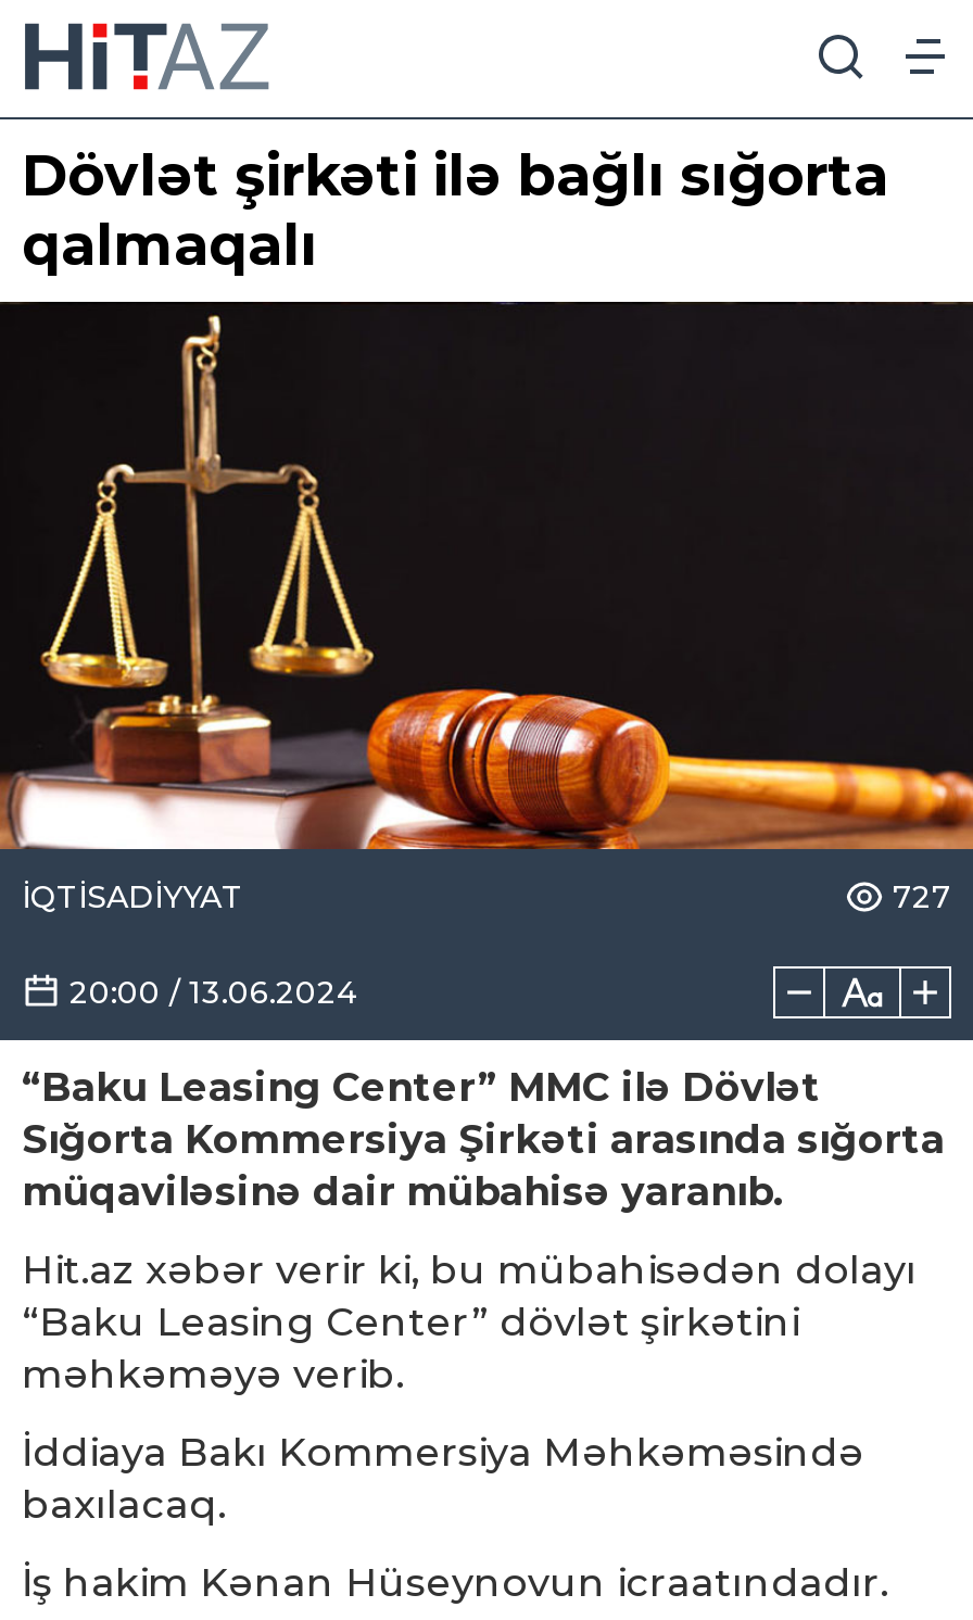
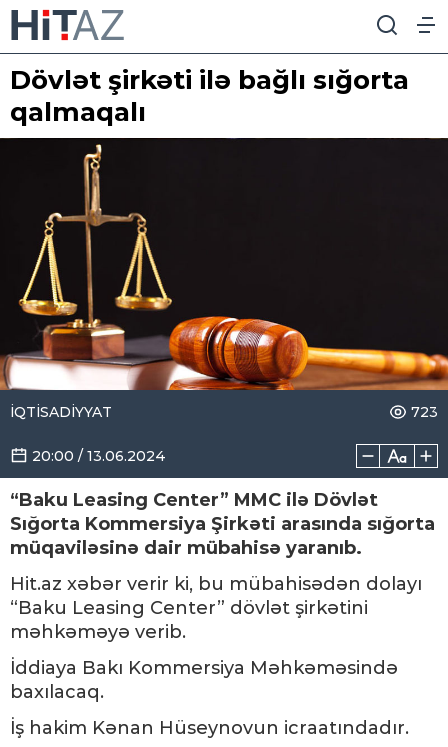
[893,877,951,916] 727 -> [411,403,438,421] 723

